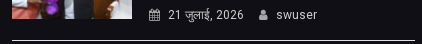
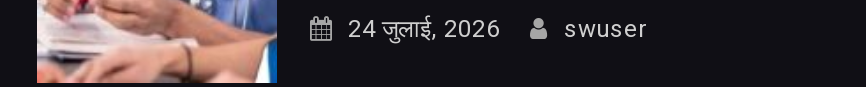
[167,8,243,22] 21 जुलाई, 2026 -> [348,16,500,44] 24 जुलाई, 2026

